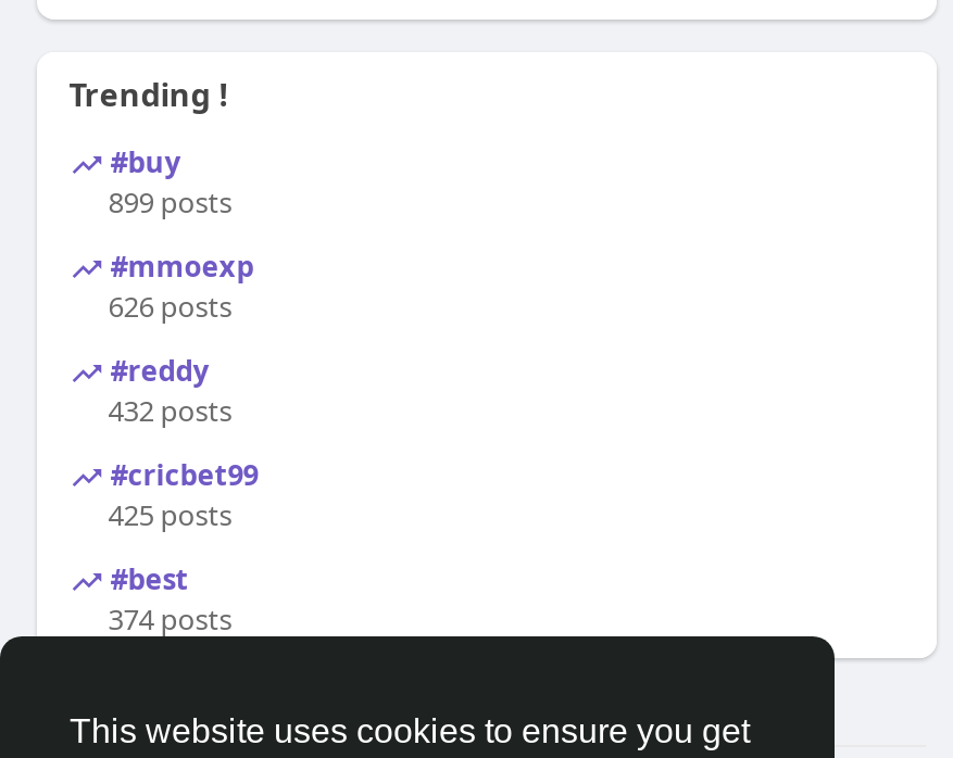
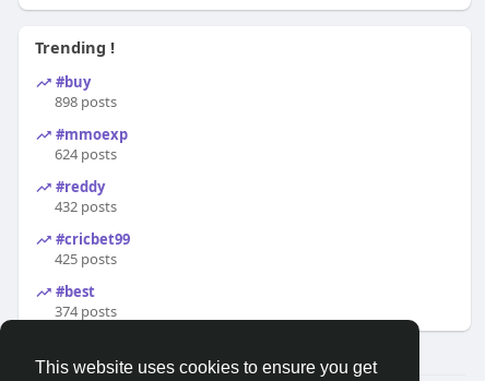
[108,182,232,222] 899 posts -> [54,92,117,111] 898 posts
[108,287,232,326] 626 posts -> [54,144,117,164] 624 posts

